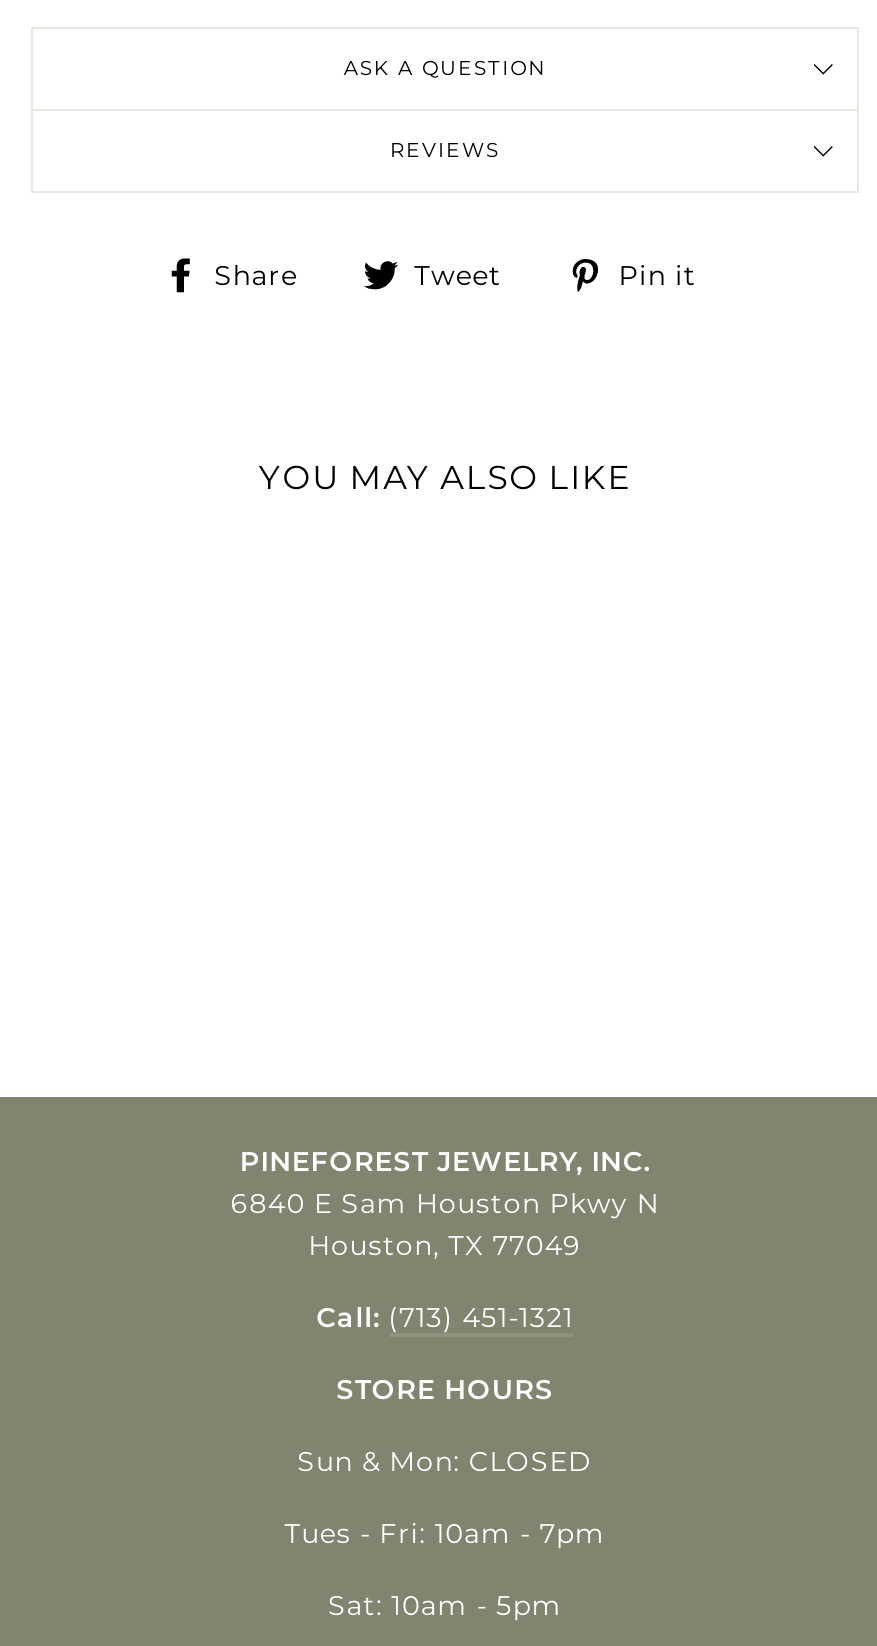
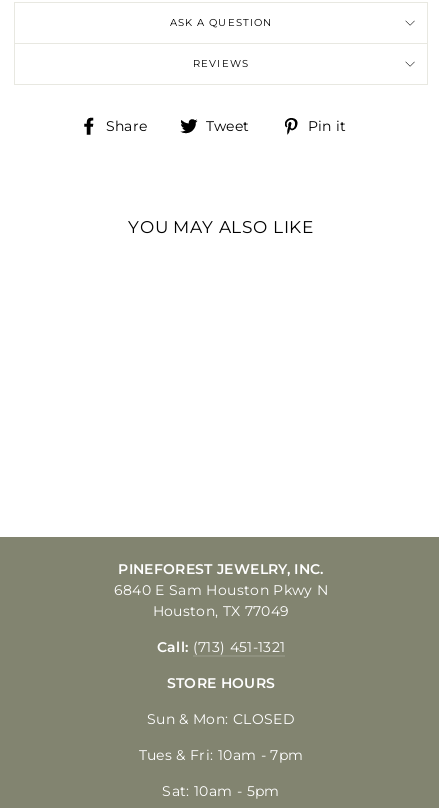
[285,1518,605,1550] Tues - Fri: 10am - 7pm -> [139,747,303,763] Tues & Fri: 10am - 7pm

